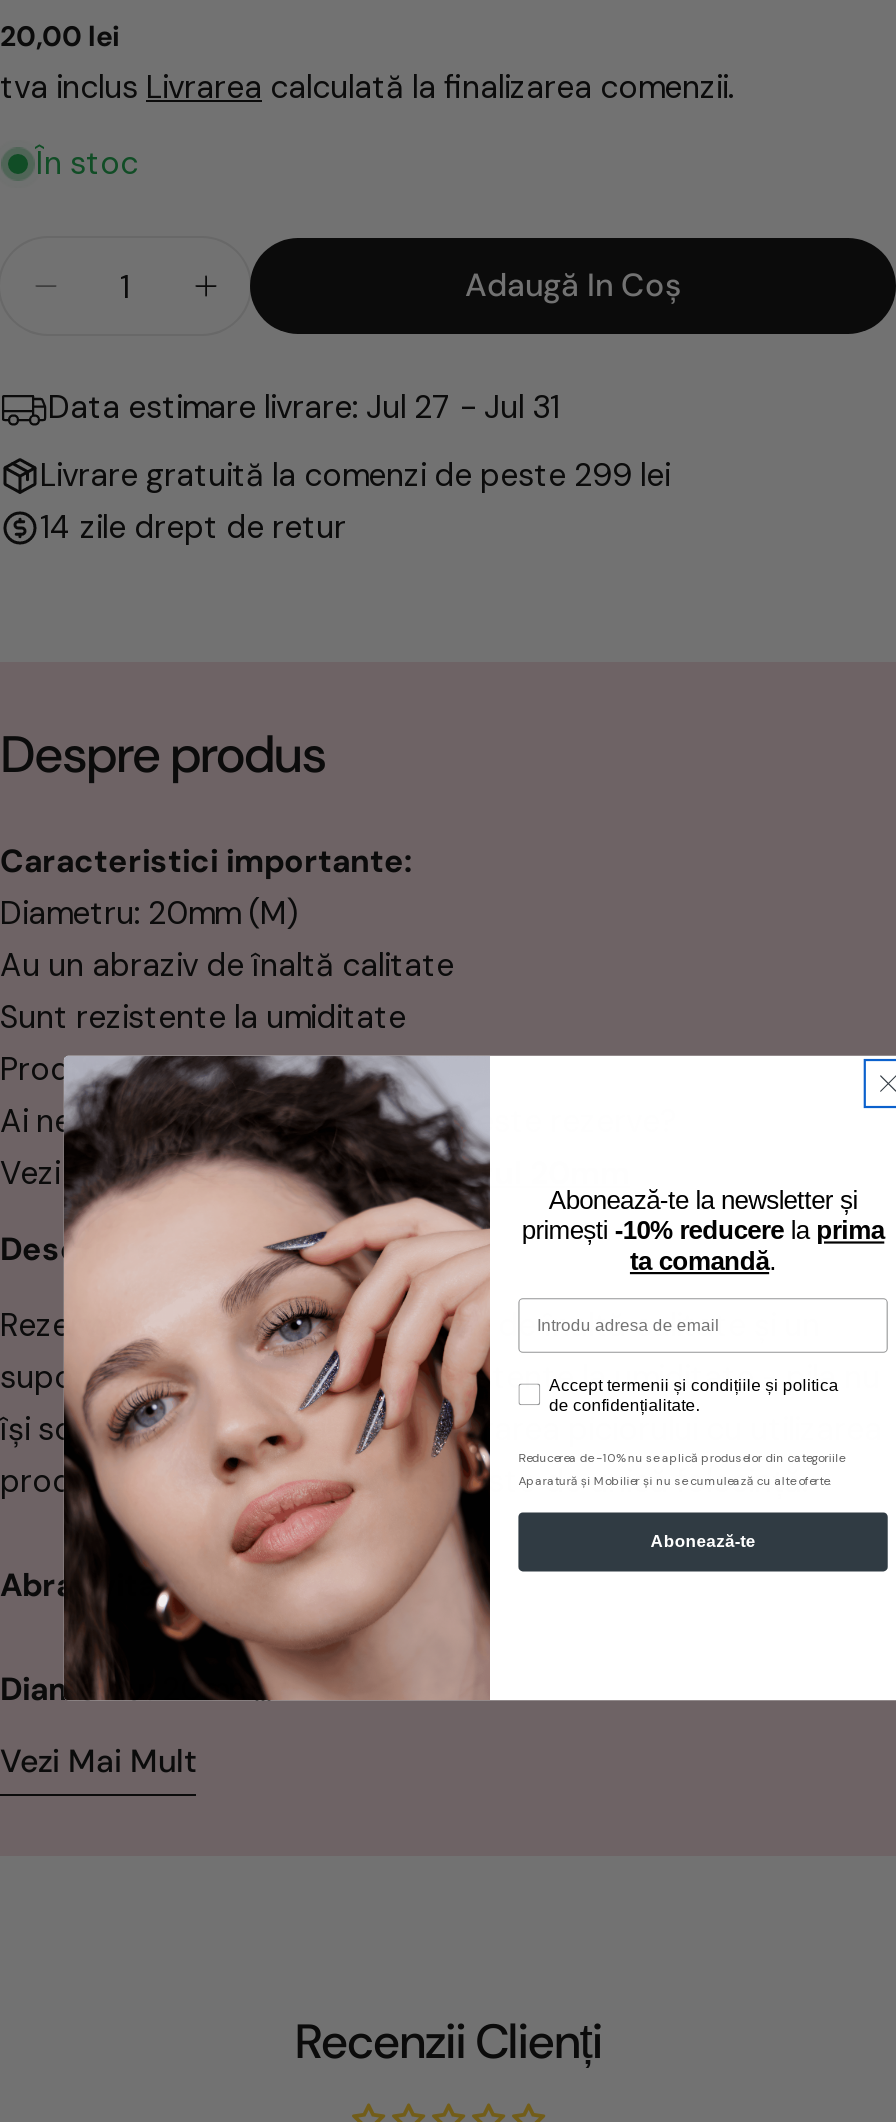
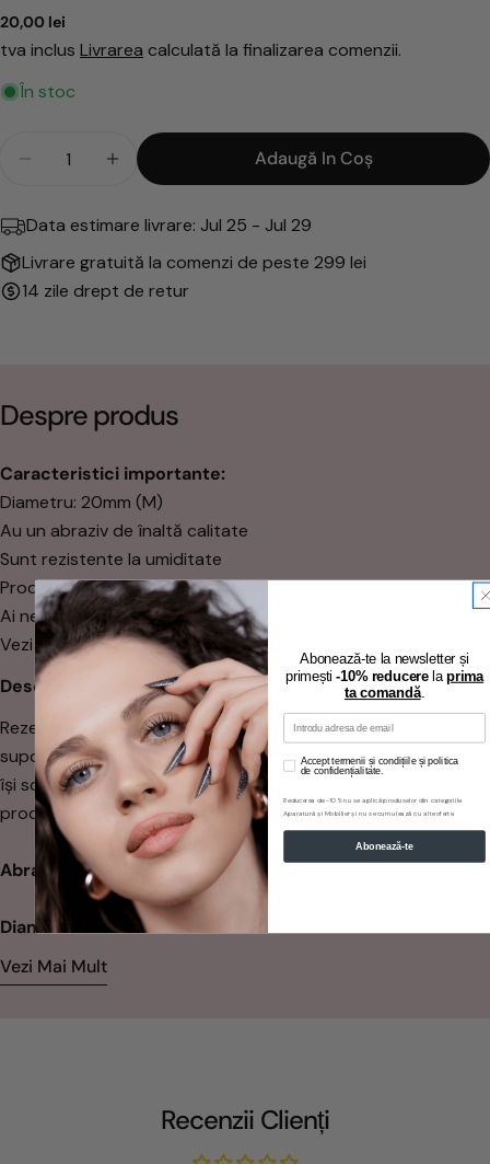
[48,387,560,429] Data estimare livrare: Jul 27 - Jul 31 -> [26,214,312,237] Data estimare livrare: Jul 25 - Jul 29

